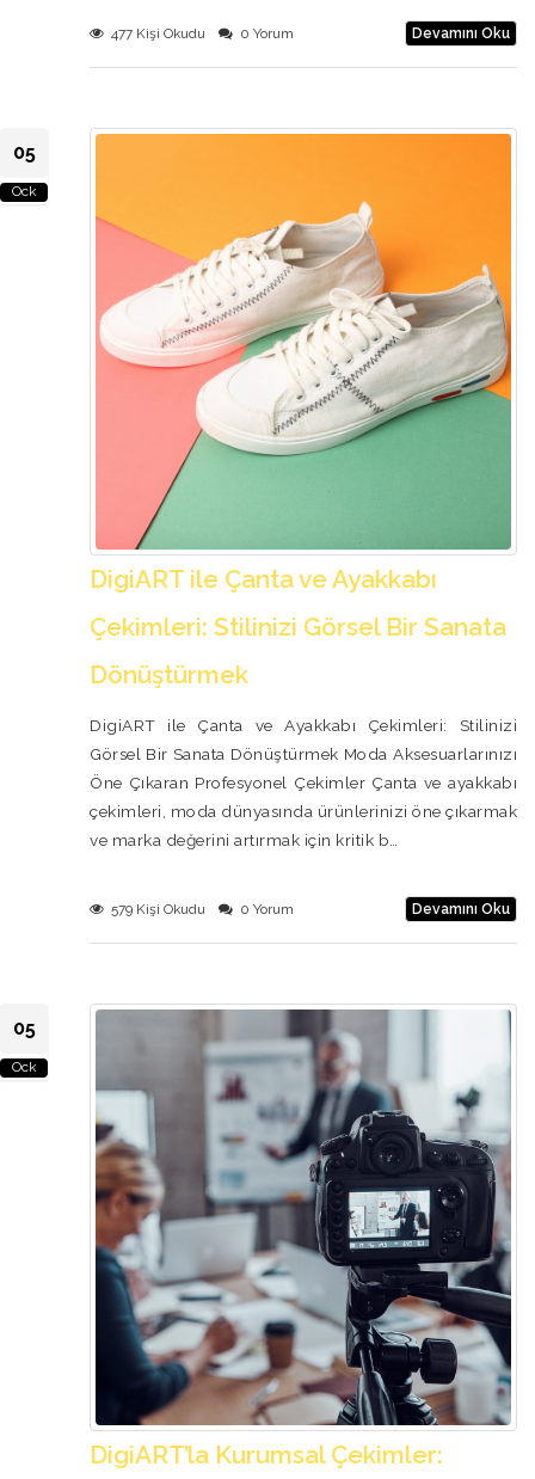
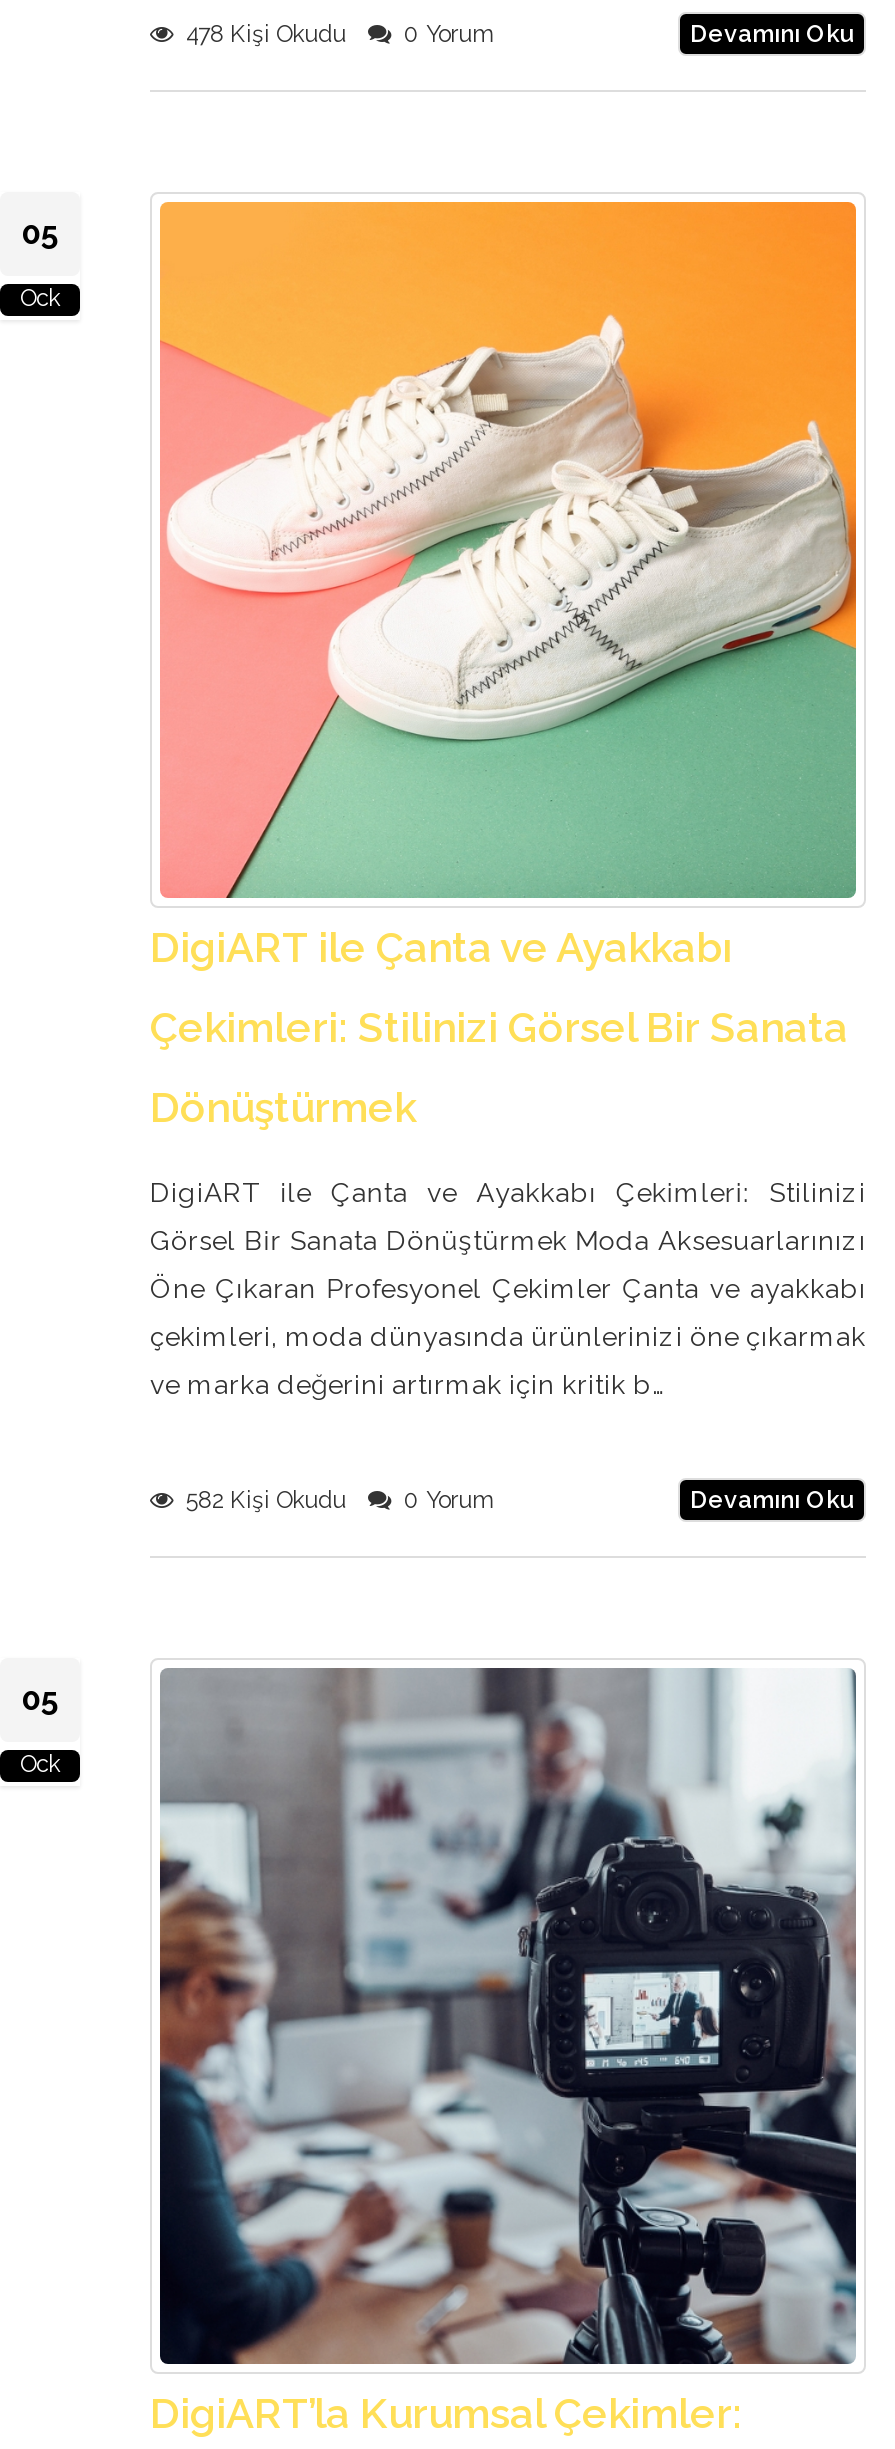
[107,25,294,42] 477 Kişi Okudu 0 Yorum -> [180,20,494,48] 478 Kişi Okudu 0 Yorum
[107,901,294,918] 579 Kişi Okudu 0 Yorum -> [180,1486,494,1514] 582 Kişi Okudu 0 Yorum

